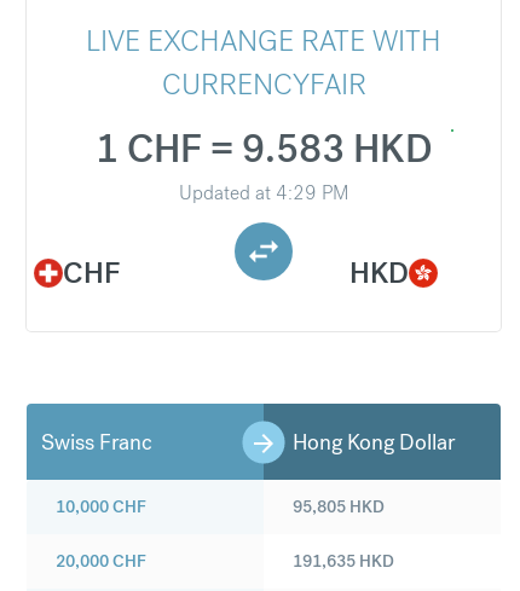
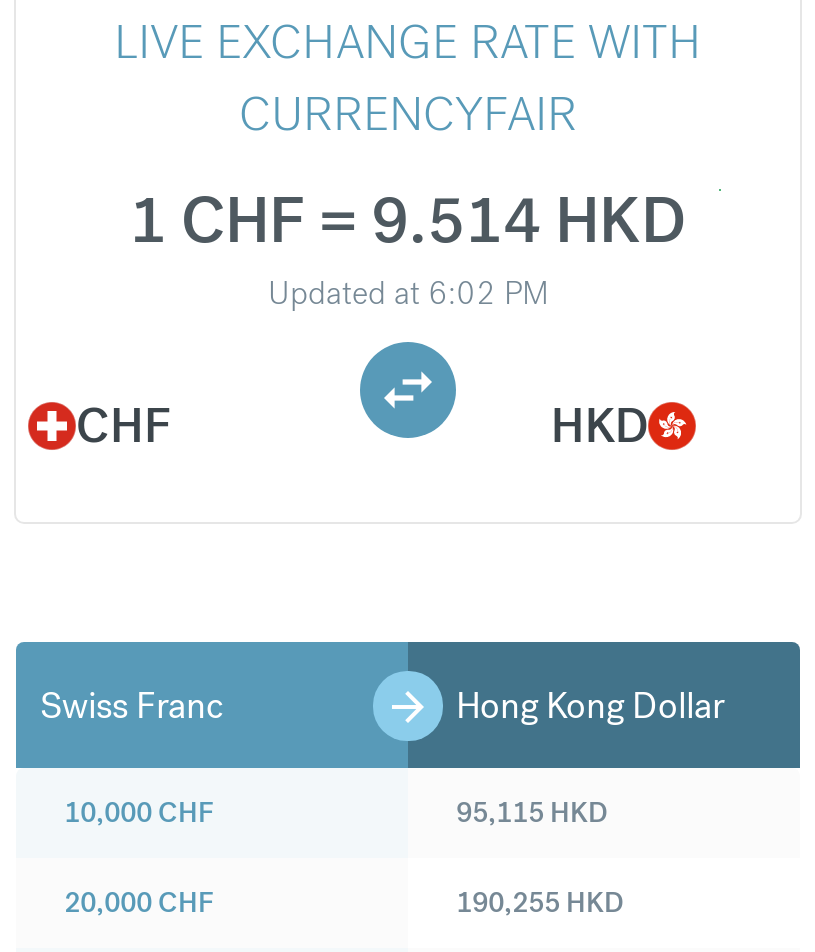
[95,125,432,174] 1 CHF = 9.583 HKD -> [129,180,687,262] 1 CHF = 9.514 HKD
[179,180,348,206] Updated at 4:29 PM -> [268,272,548,314] Updated at 6:02 PM
[293,496,385,518] 95,805 HKD -> [456,794,608,830] 95,115 HKD
[293,550,394,572] 191,635 HKD -> [456,884,624,920] 190,255 HKD

